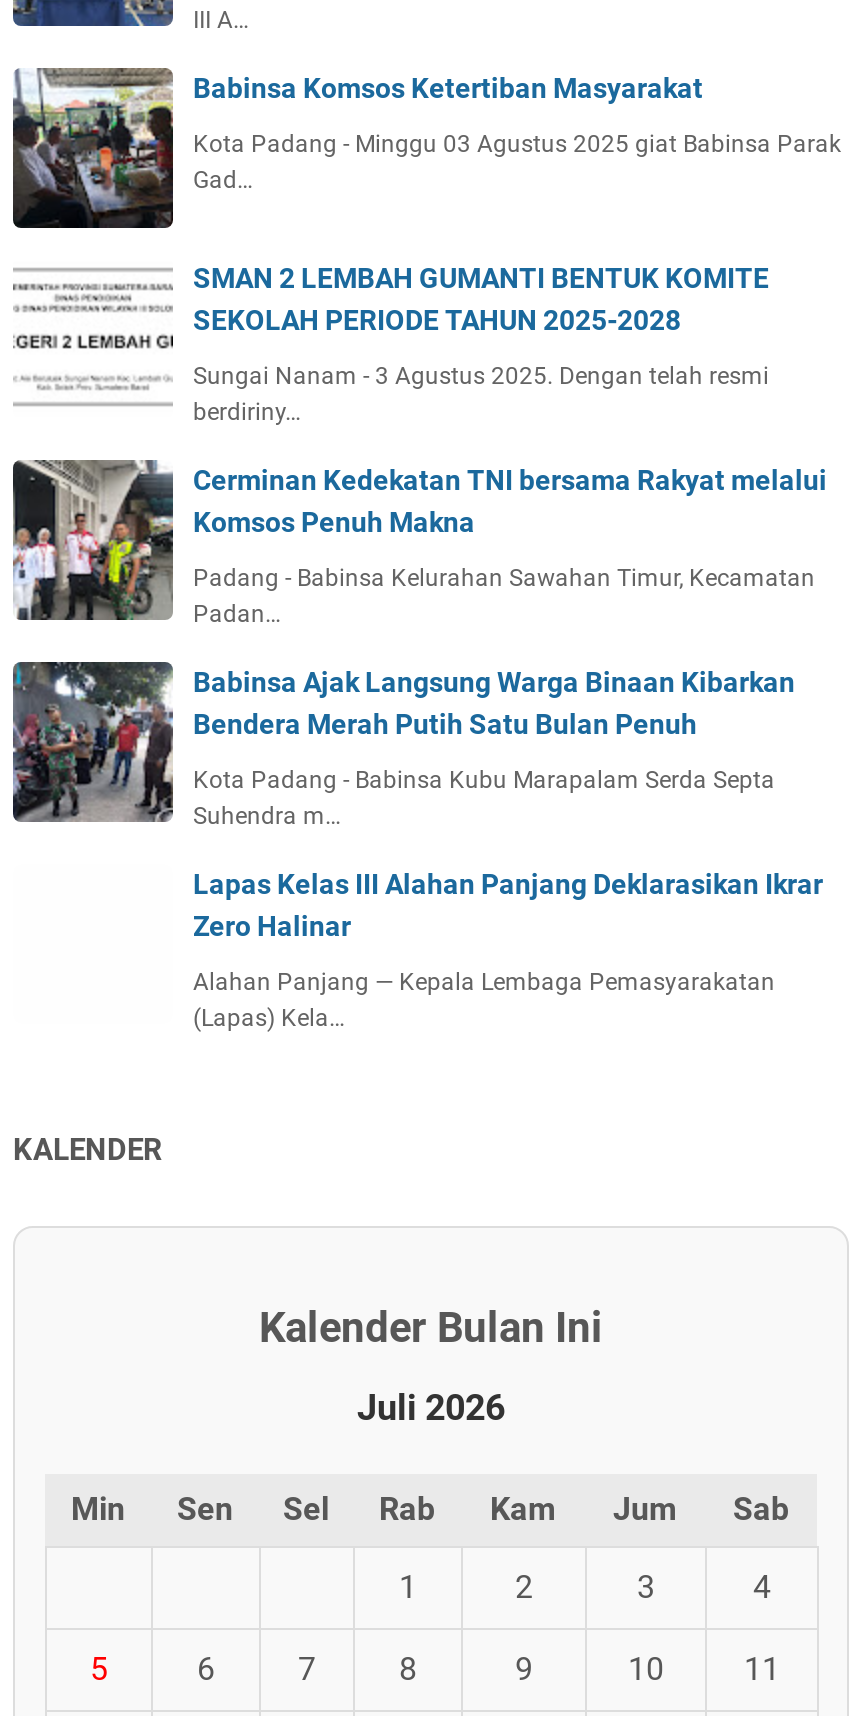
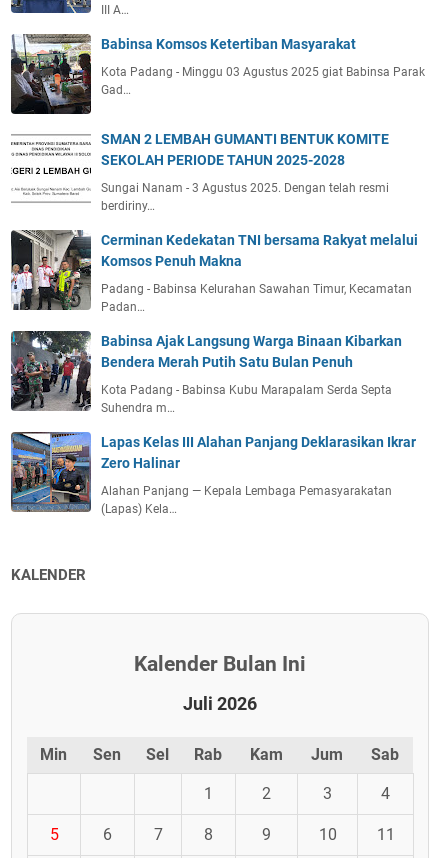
none -> [10,431,92,513] [image]

